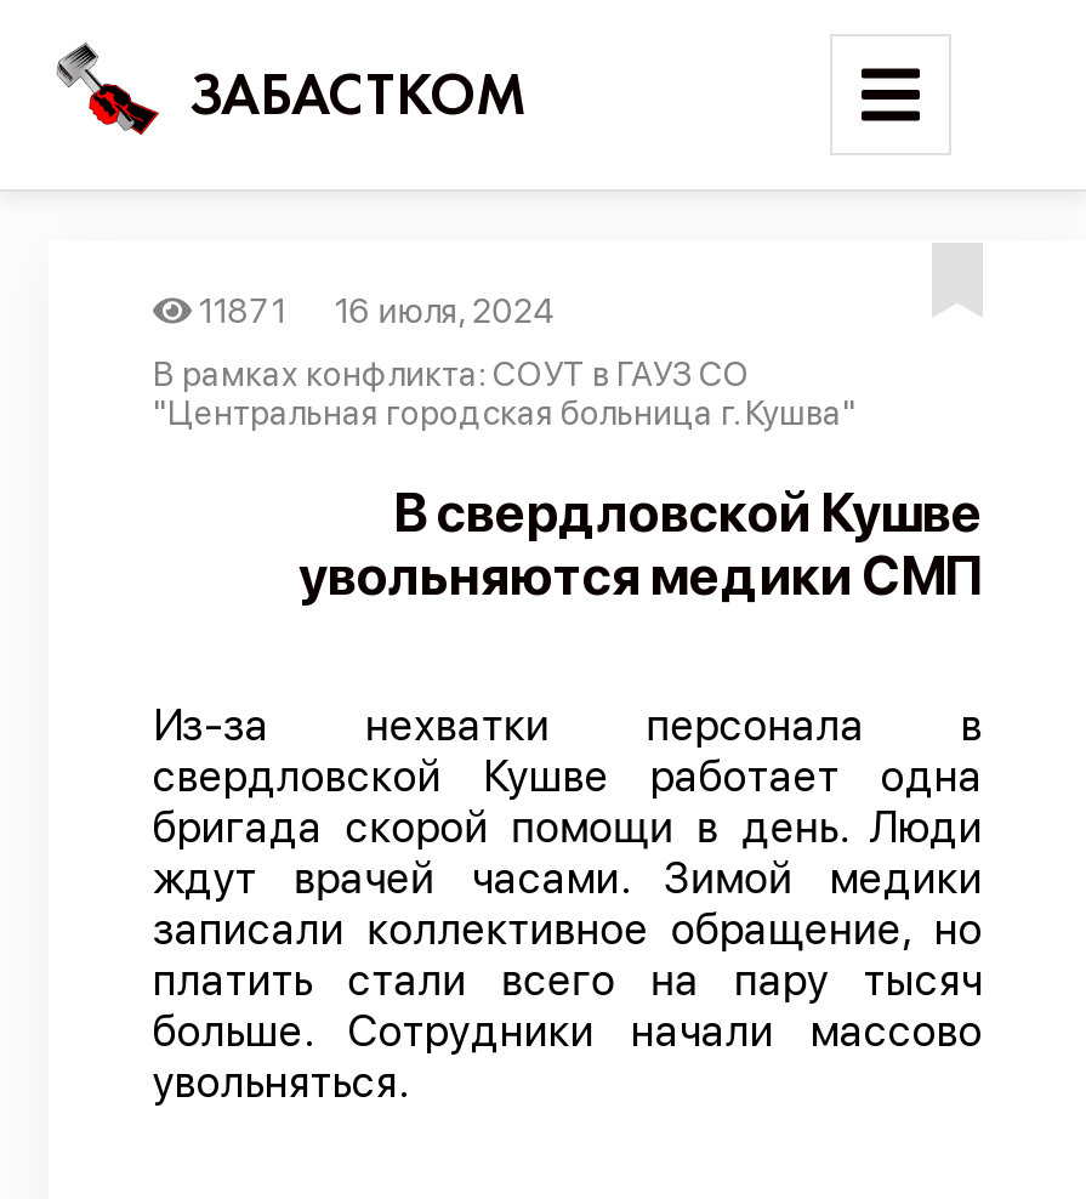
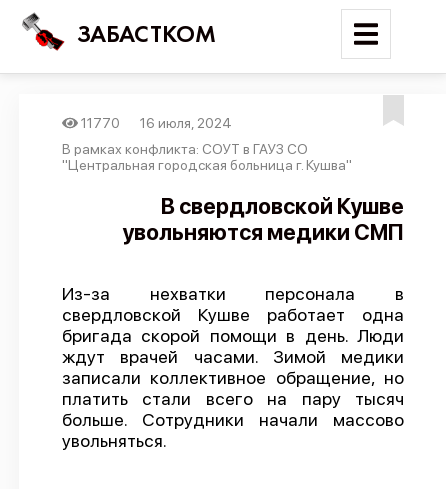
[191,291,558,330] 11871 16 июля, 2024 -> [78,115,232,131] 11770 16 июля, 2024

